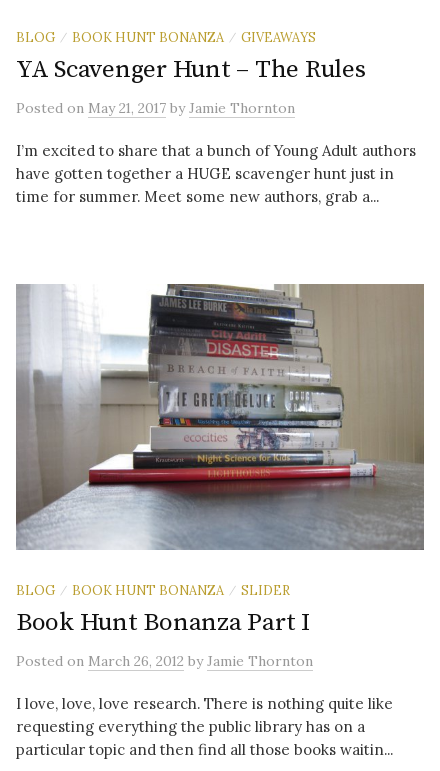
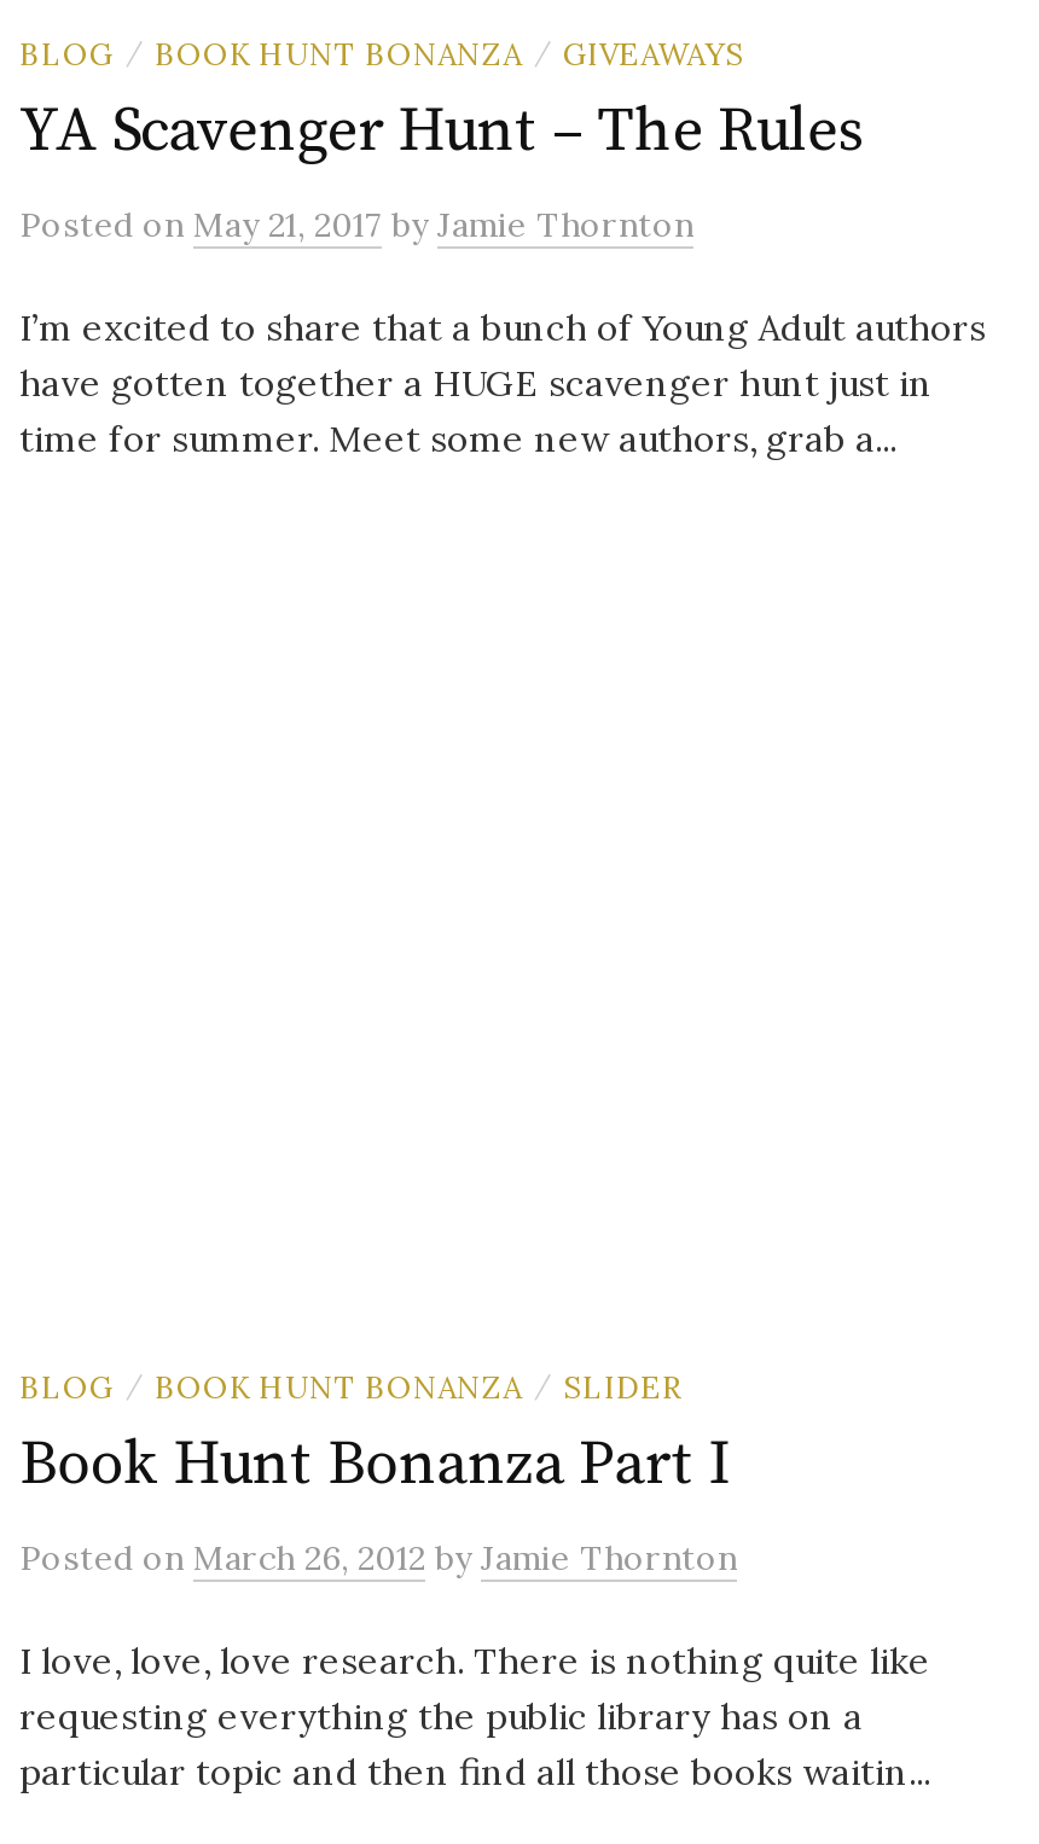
[15,283,425,551] [image] -> none

